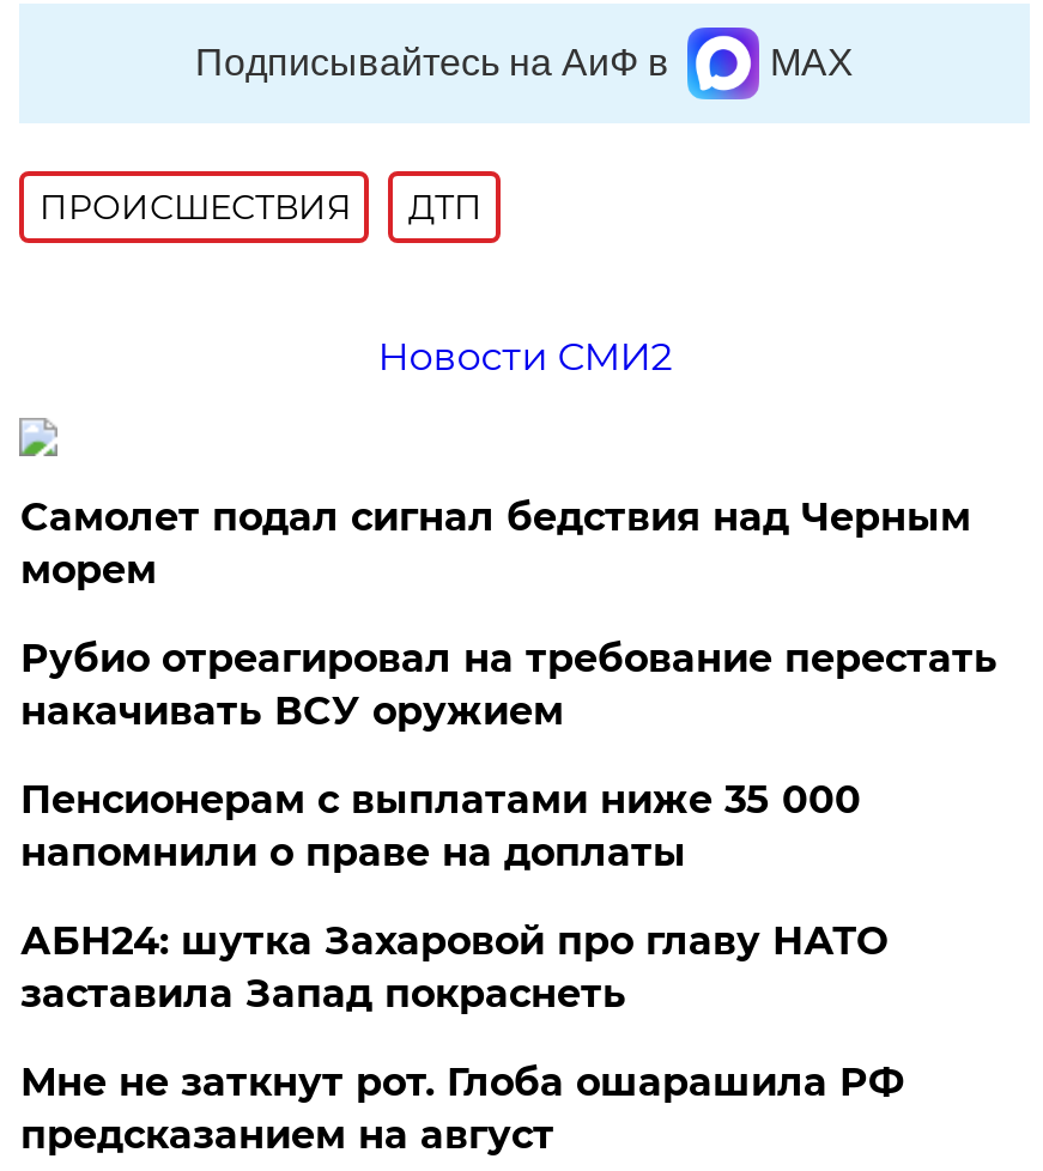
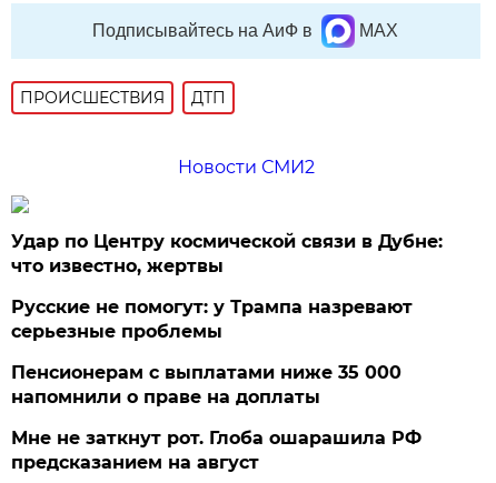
[20,494,971,592] Самолет подал сигнал бедствия над Черным | морем -> [12,231,443,276] Удар по Центру космической связи в Дубне: | что известно, жертвы
[20,635,997,733] Рубио отреагировал на требование перестать | накачивать ВСУ оружием -> [12,296,413,342] Русские не помогут: у Трампа назревают | серьезные проблемы
[20,918,887,1016] АБН24: шутка Захаровой про главу НАТО | заставила Запад покраснеть -> none

